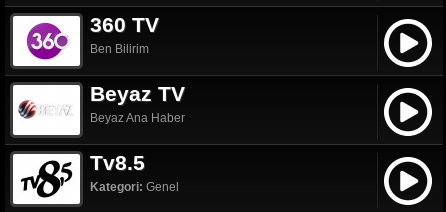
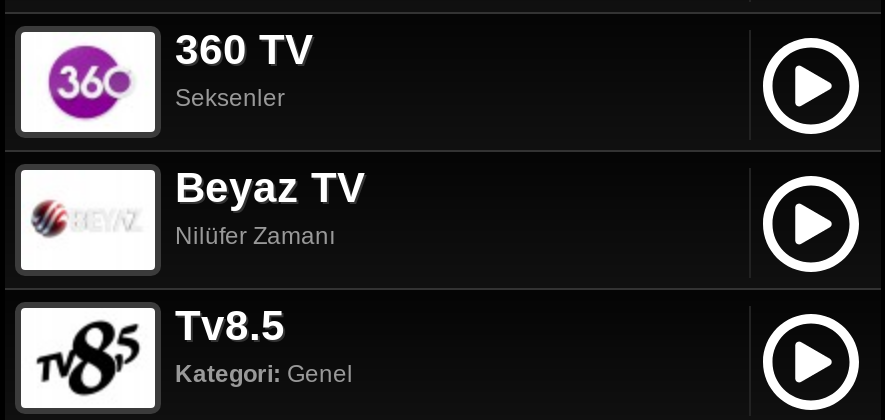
[90,42,149,56] Ben Bilirim -> [175,84,285,112] Seksenler
[90,111,185,125] Beyaz Ana Haber -> [175,222,335,250] Nilüfer Zamanı

